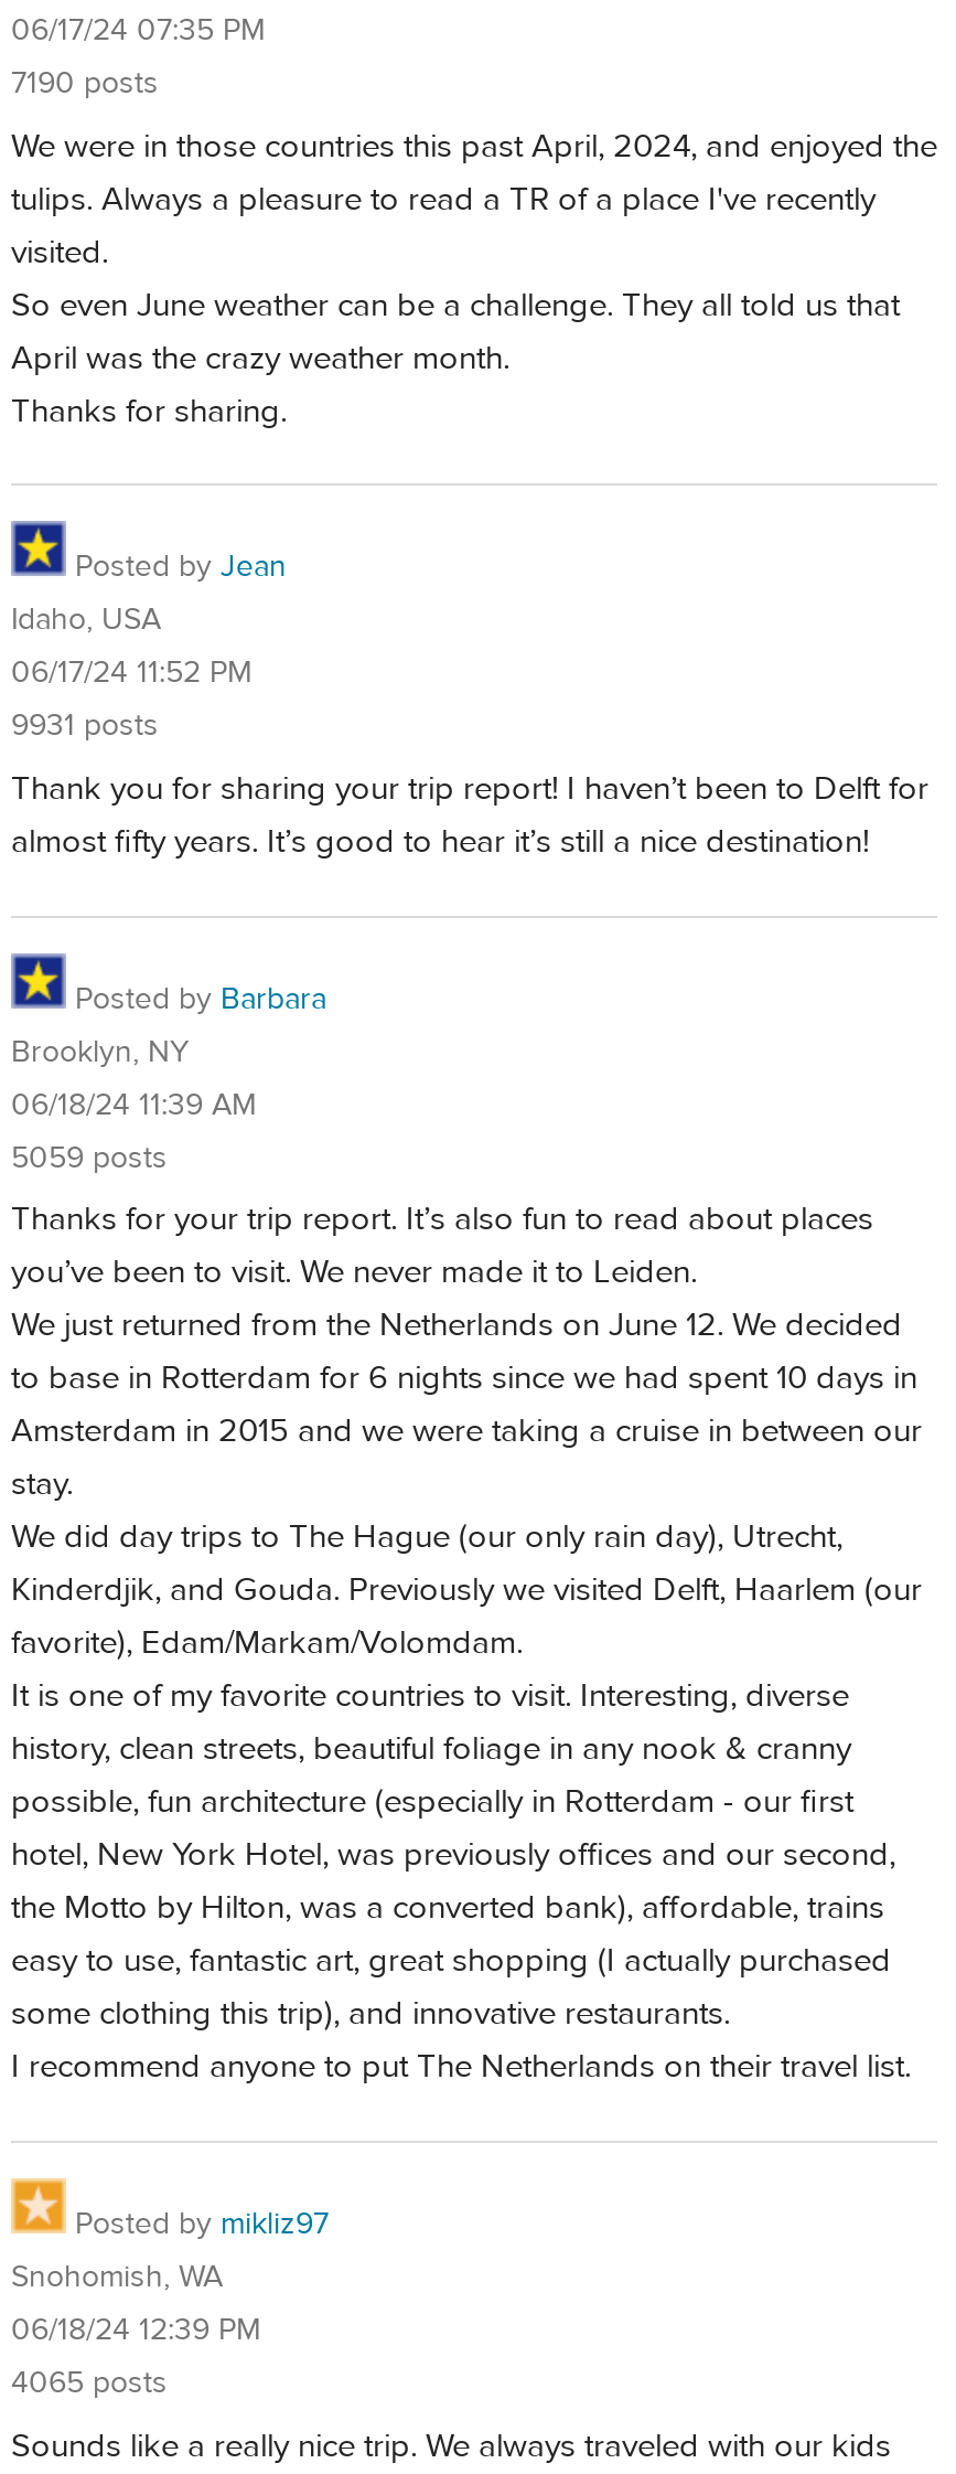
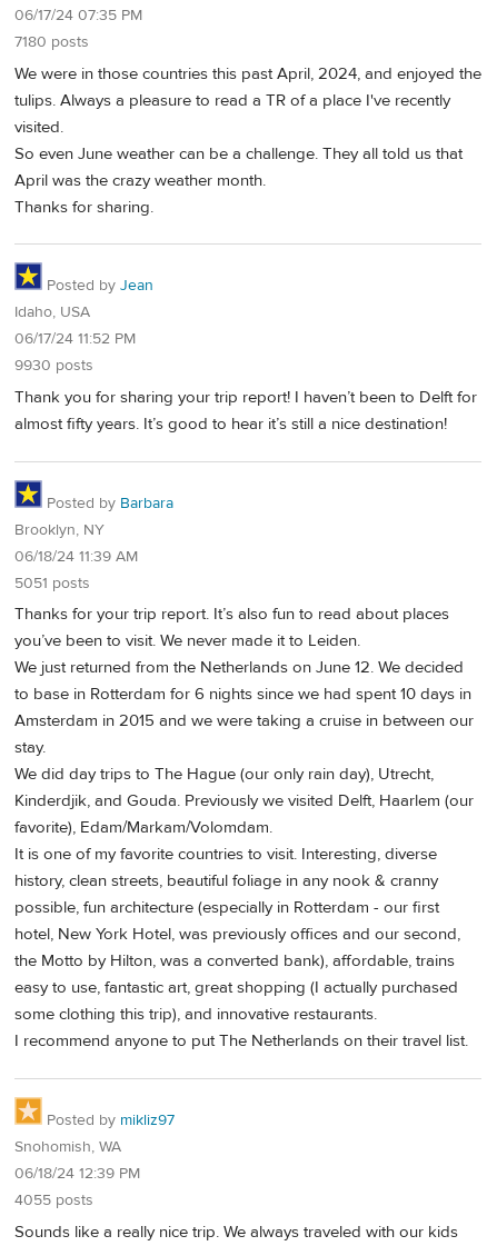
[11,64,159,104] 7190 posts -> [14,32,89,52] 7180 posts
[11,707,159,747] 9931 posts -> [14,356,93,376] 9930 posts
[11,1138,168,1178] 5059 posts -> [14,573,90,593] 5051 posts
[11,2364,168,2404] 4065 posts -> [14,1191,93,1211] 4055 posts

